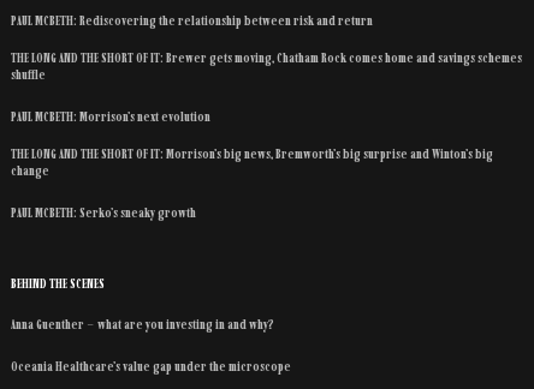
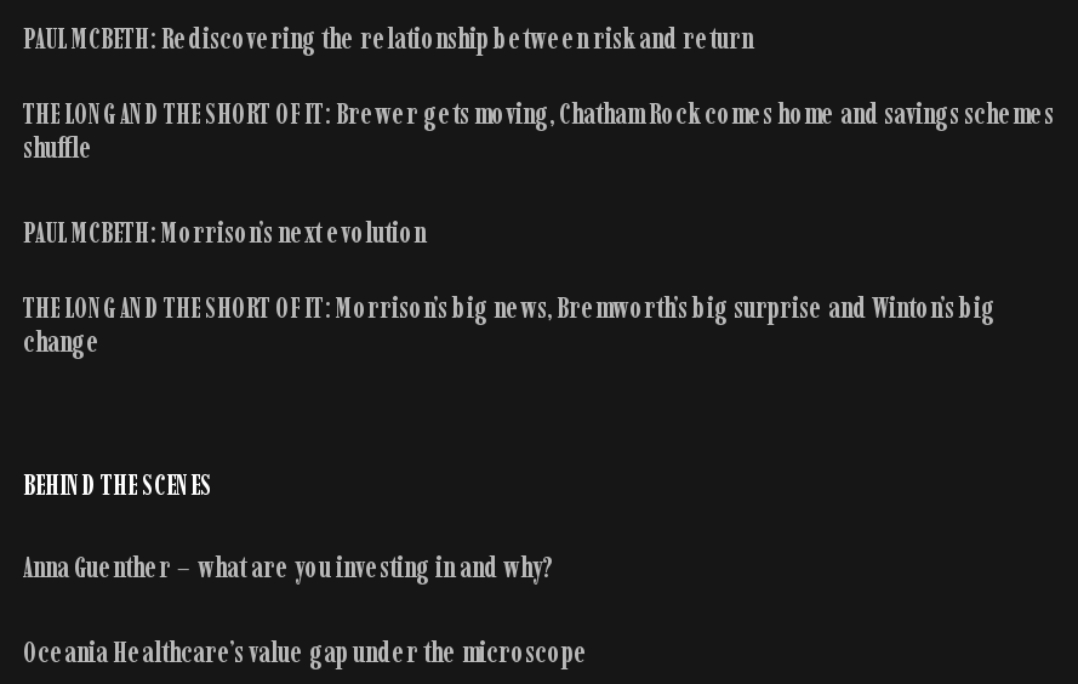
[11,204,196,220] PAUL MCBETH: Serko’s sneaky growth -> none

